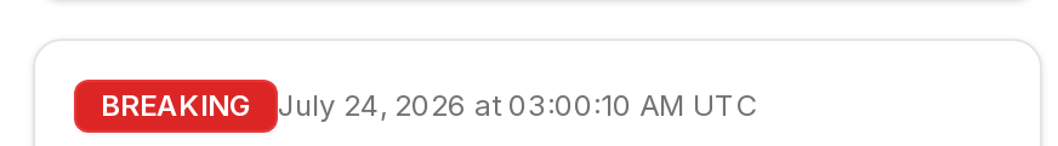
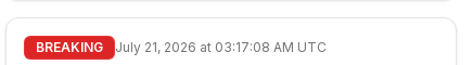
[101,87,758,123] BREAKING July 24, 2026 at 03:00:10 AM UTC -> [36,39,327,55] BREAKING July 21, 2026 at 03:17:08 AM UTC

